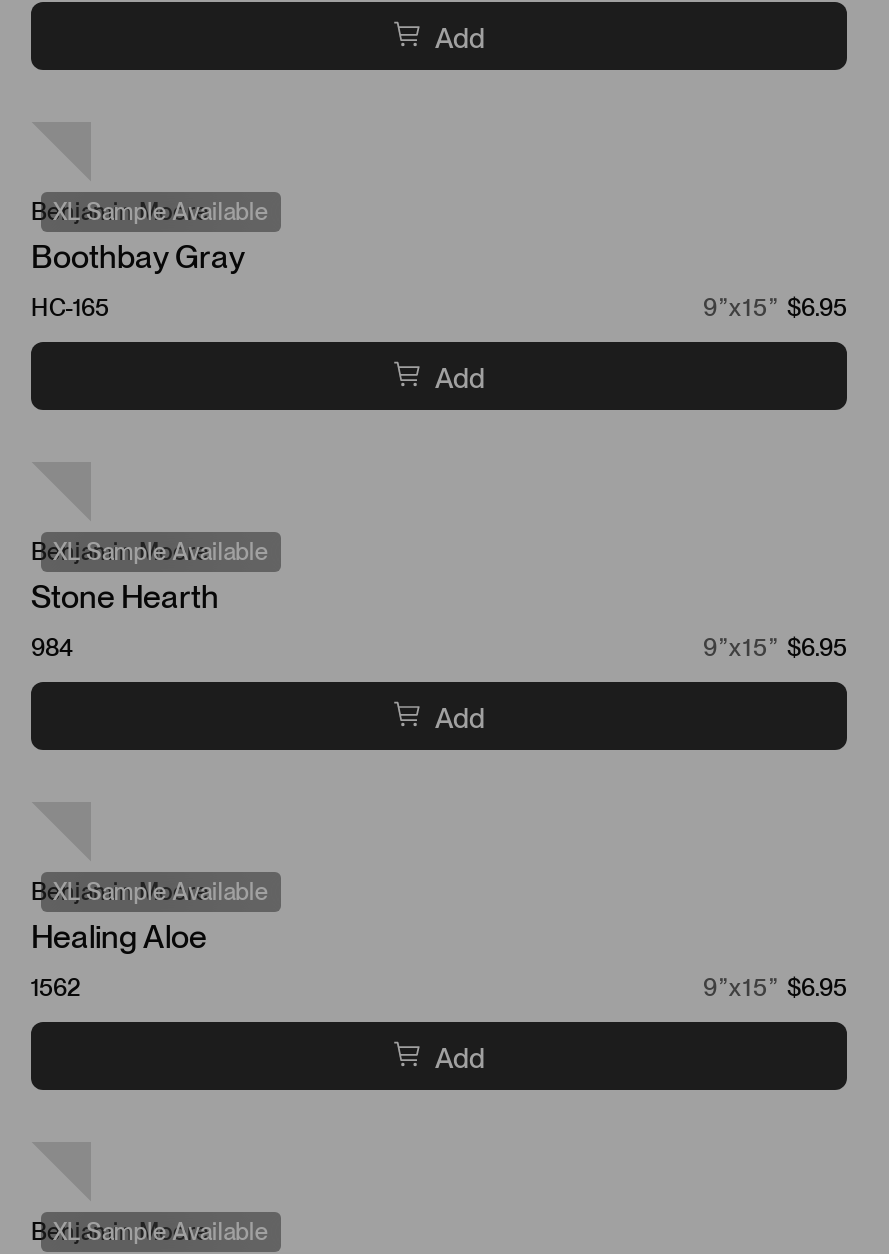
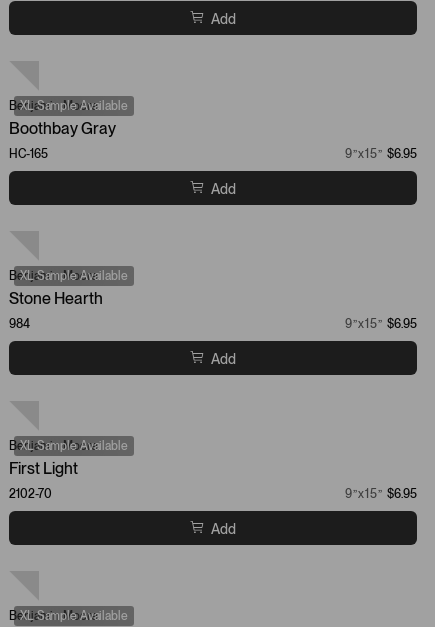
[31,917,207,955] Healing Aloe -> [9,459,78,478] First Light
[31,973,81,1001] 1562 -> [9,487,52,501] 2102-70

